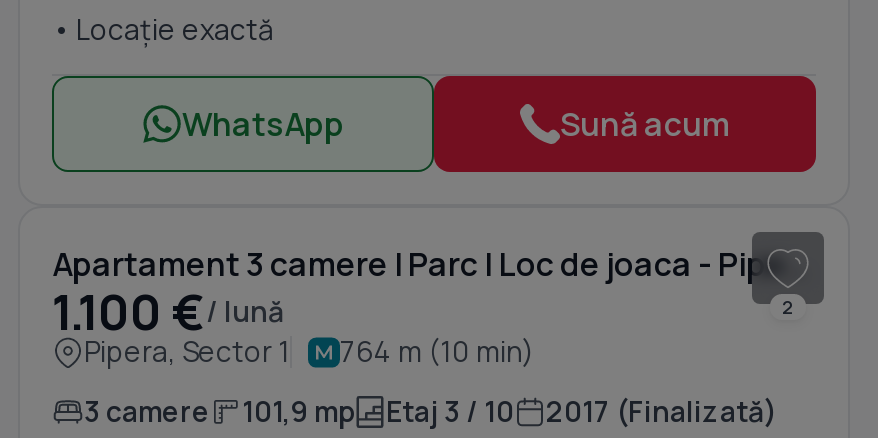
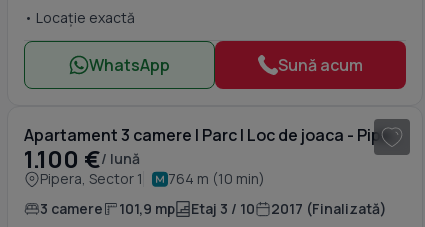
[782,294,794,320] 2 -> none

